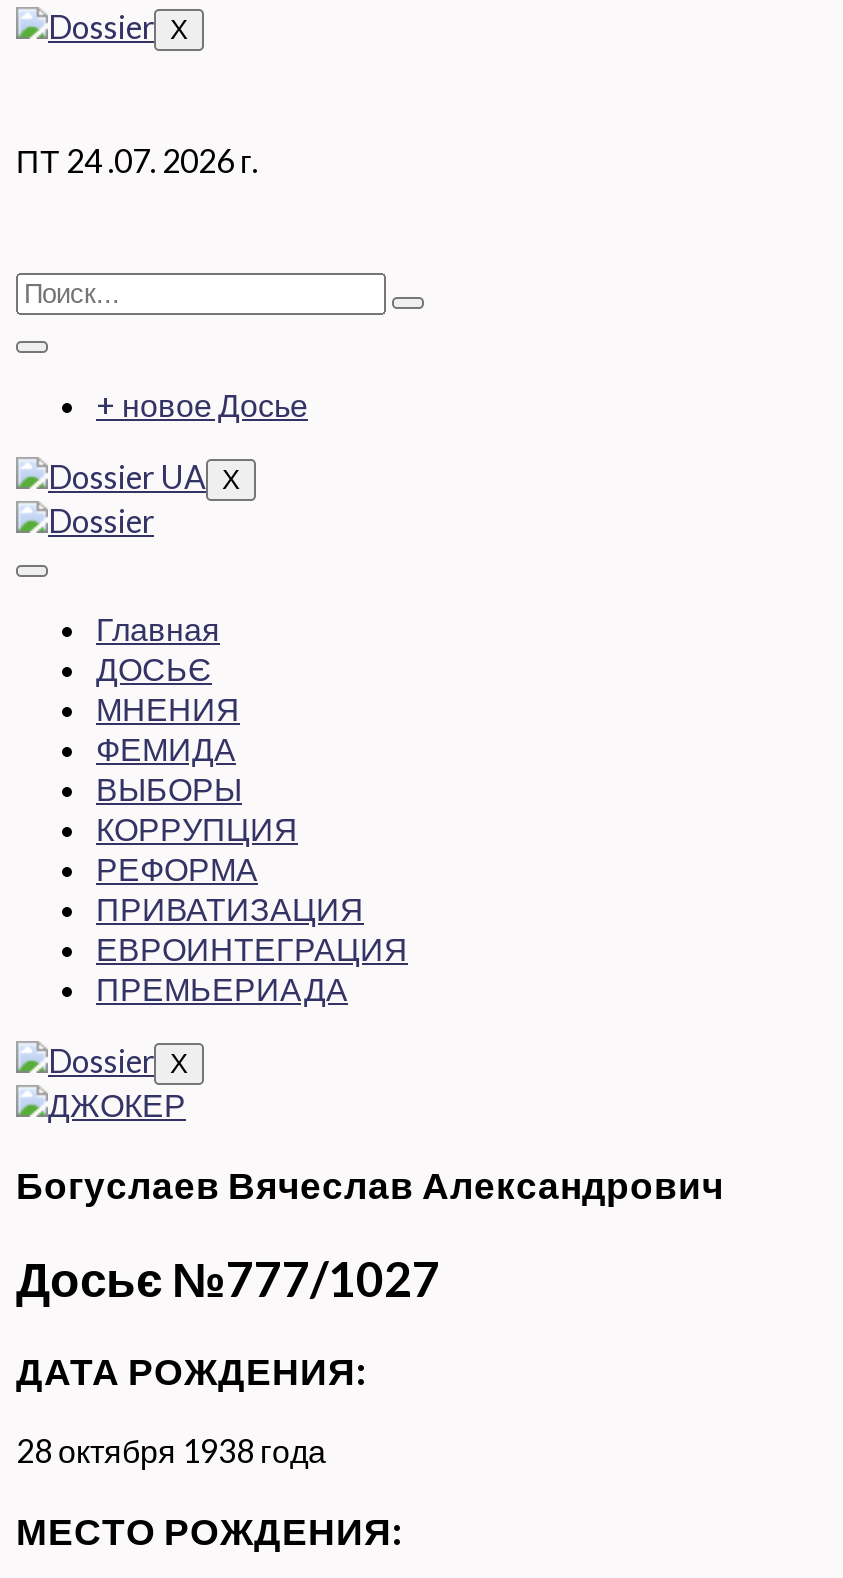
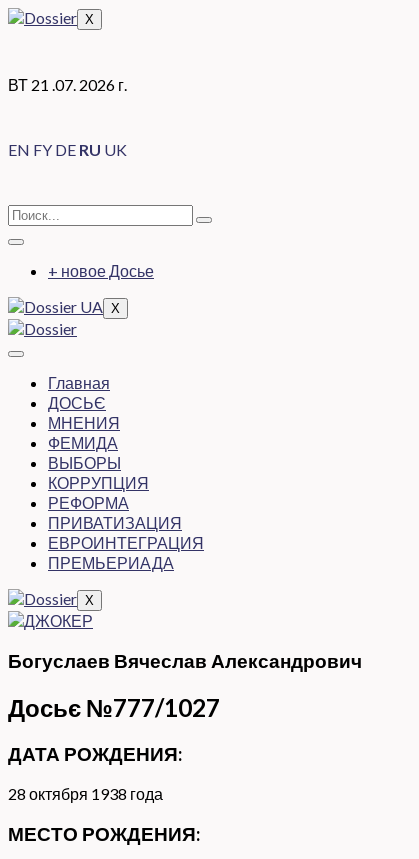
[16,141,258,179] ПТ 24 .07. 2026 г. -> [8,75,127,159] ВТ 21 .07. 2026 г. | EN FY DE RU UK

